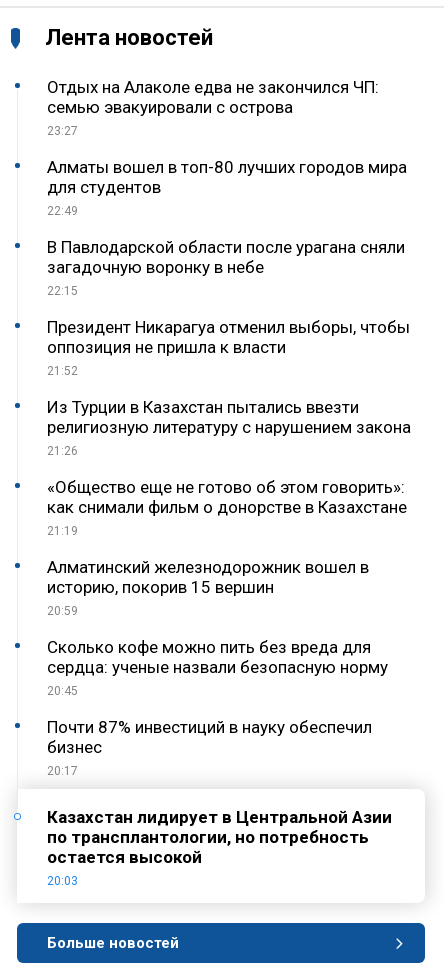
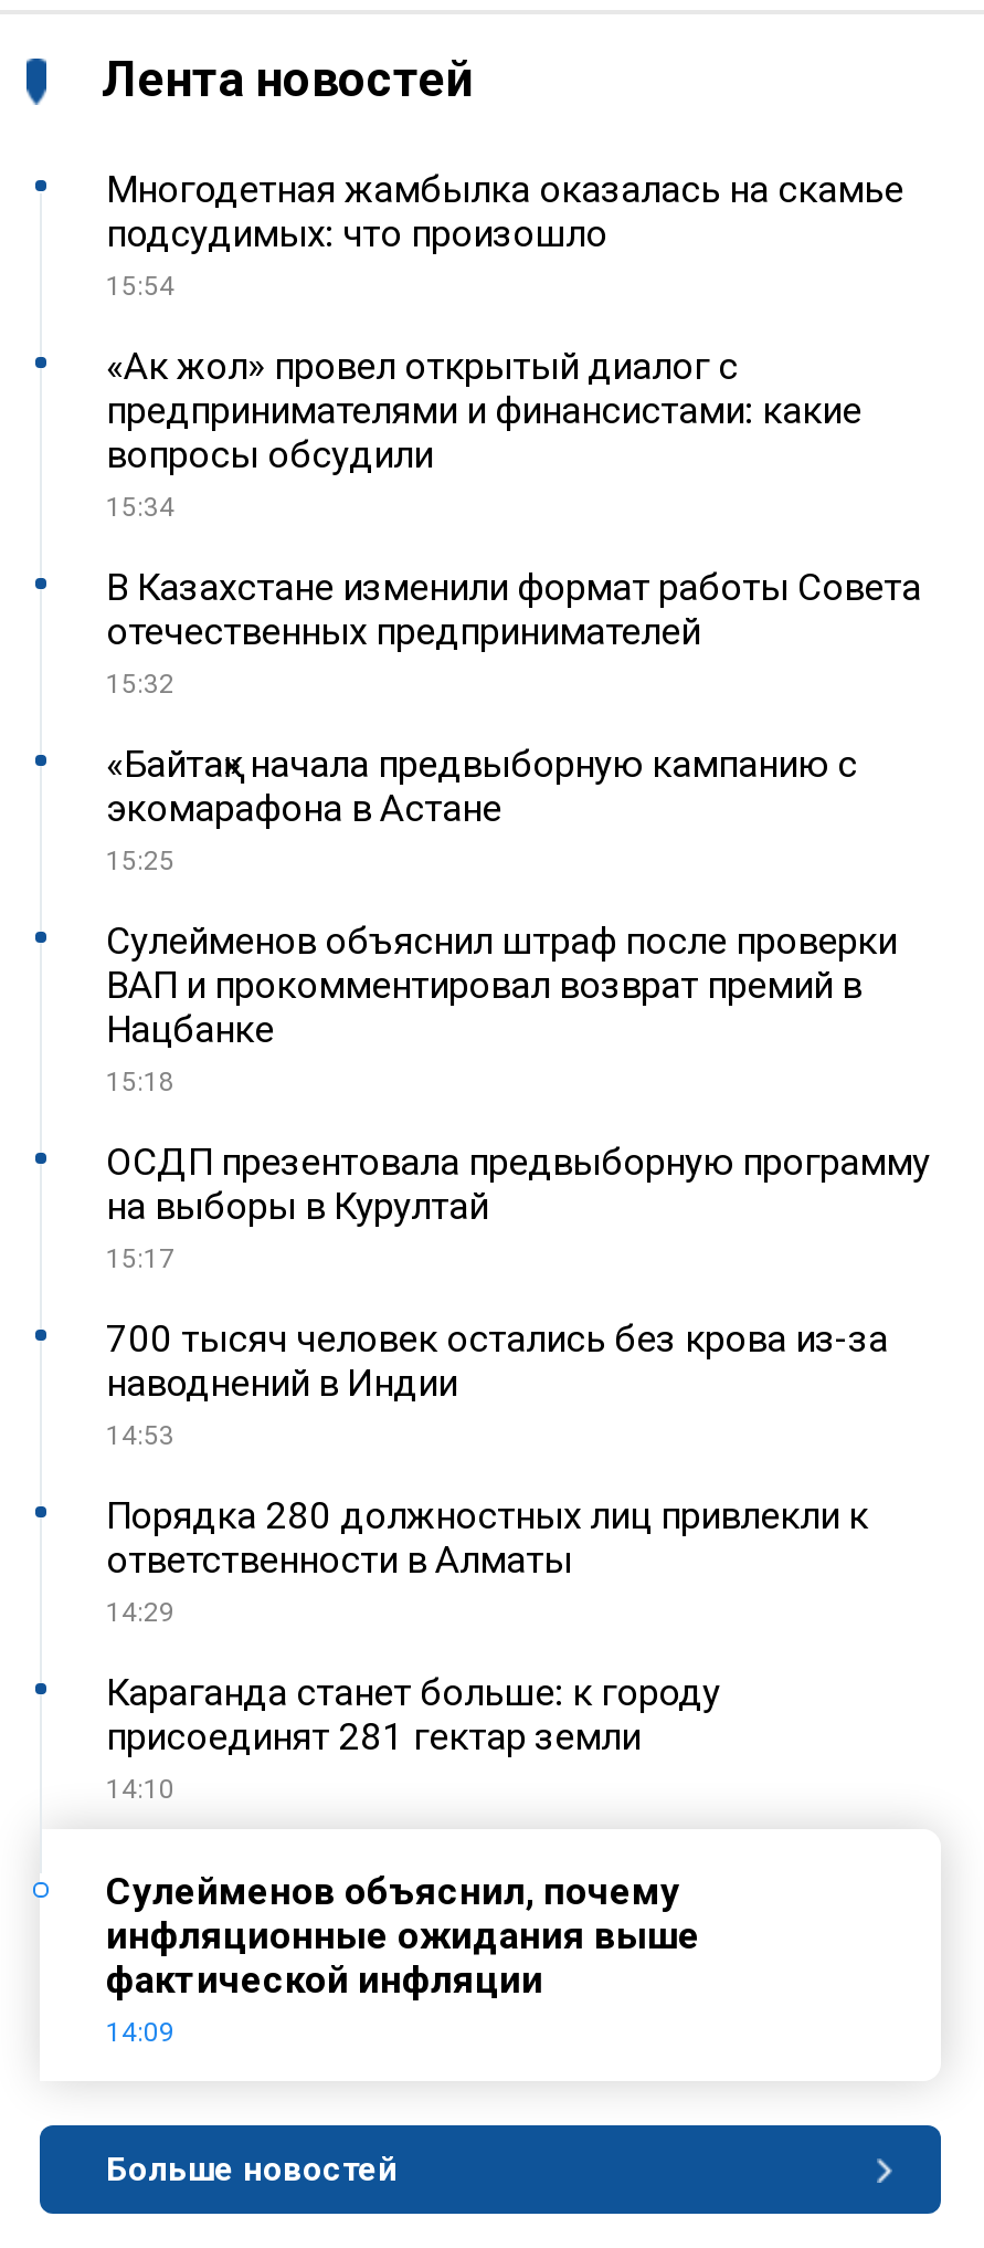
[47,77,379,138] Отдых на Алаколе едва не закончился ЧП: | семью эвакуировали с острова | 23:27 -> [106,166,903,301] Многодетная жамбылка оказалась на скамье | подсудимых: что произошло | 15:54
[47,157,407,218] Алматы вошел в топ-80 лучших городов мира | для студентов | 22:49 -> [106,343,861,522] «Ак жол» провел открытый диалог с | предпринимателями и финансистами: какие | вопросы обсудили | 15:34
[47,237,405,298] В Павлодарской области после урагана сняли | загадочную воронку в небе | 22:15 -> [106,564,921,699] В Казахстане изменили формат работы Совета | отечественных предпринимателей | 15:32
[47,317,410,378] Президент Никарагуа отменил выборы, чтобы | оппозиция не пришла к власти | 21:52 -> [106,741,857,876] «Байтақ» начала предвыборную кампанию с | экомарафона в Астане | 15:25
[47,397,411,458] Из Турции в Казахстан пытались ввезти | религиозную литературу с нарушением закона | 21:26 -> [106,918,897,1097] Сулейменов объяснил штраф после проверки | ВАП и прокомментировал возврат премий в | Нацбанке | 15:18
[47,477,407,538] «Общество еще не готово об этом говорить»: | как снимали фильм о донорстве в Казахстане | 21:19 -> [106,1139,930,1273] ОСДП презентовала предвыборную программу | на выборы в Курултай | 15:17
[47,557,369,618] Алматинский железнодорожник вошел в | историю, покорив 15 вершин | 20:59 -> [106,1315,888,1450] 700 тысяч человек остались без крова из-за | наводнений в Индии | 14:53
[47,637,388,698] Сколько кофе можно пить без вреда для | сердца: ученые назвали безопасную норму | 20:45 -> [106,1492,868,1627] Порядка 280 должностных лиц привлекли к | ответственности в Алматы | 14:29
[47,717,372,778] Почти 87% инвестиций в науку обеспечил | бизнес | 20:17 -> [106,1669,720,1804] Караганда станет больше: к городу | присоединят 281 гектар земли | 14:10
[47,807,392,888] Казахстан лидирует в Центральной Азии | по трансплантологии, но потребность | остается высокой | 20:03 -> [106,1868,700,2047] Сулейменов объяснил, почему | инфляционные ожидания выше | фактической инфляции | 14:09

